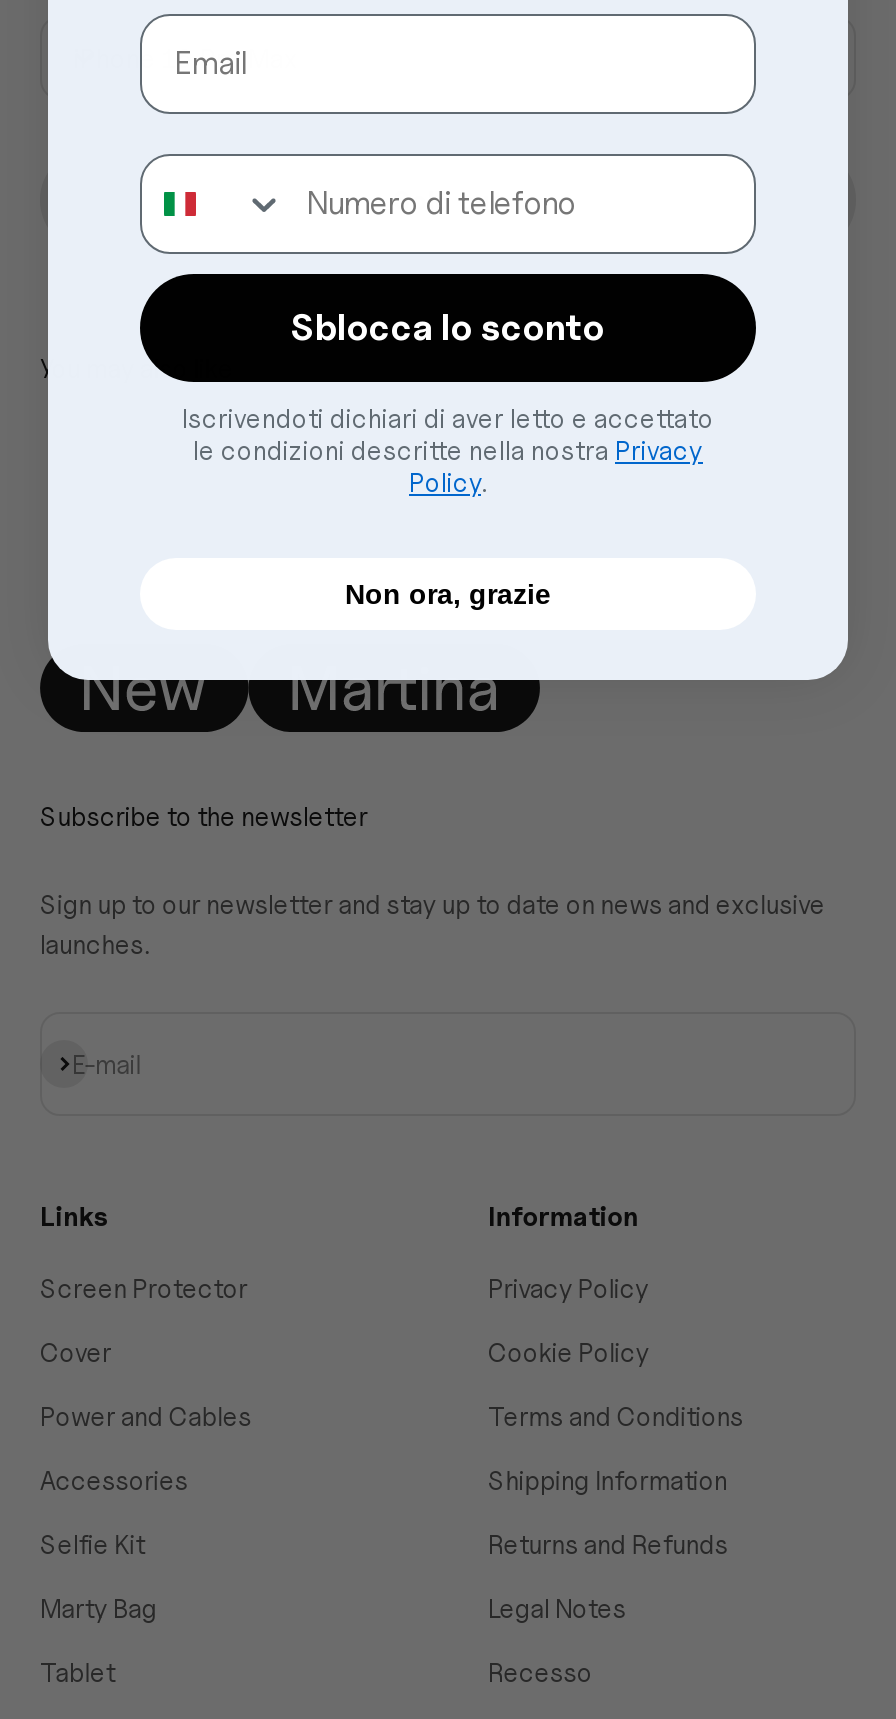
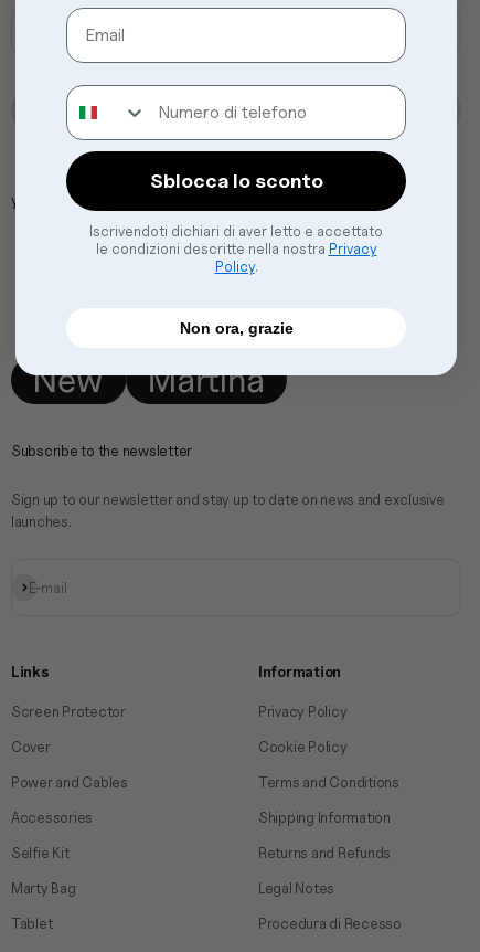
[488,1656,592,1688] Recesso -> [258,915,401,932] Procedura di Recesso

